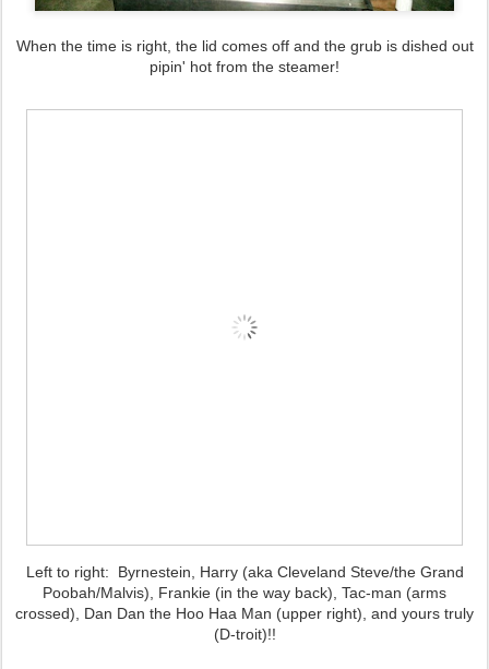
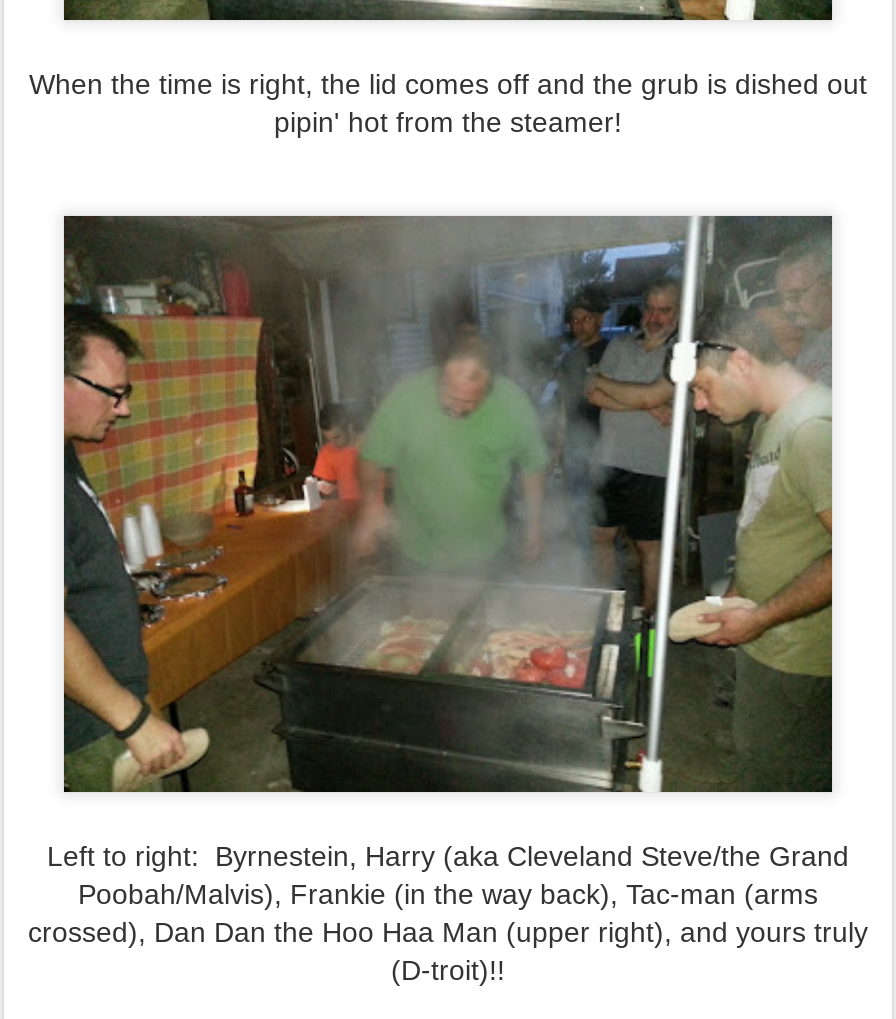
none -> [60,214,836,796] [image]

